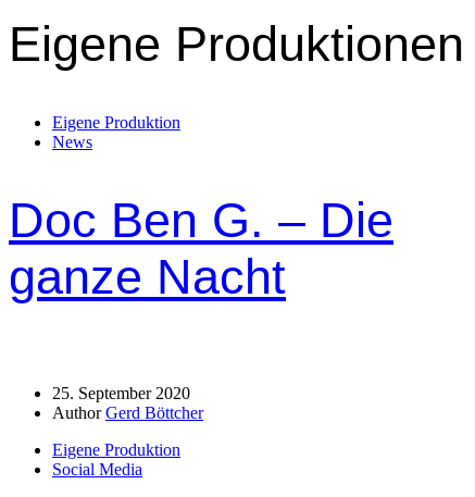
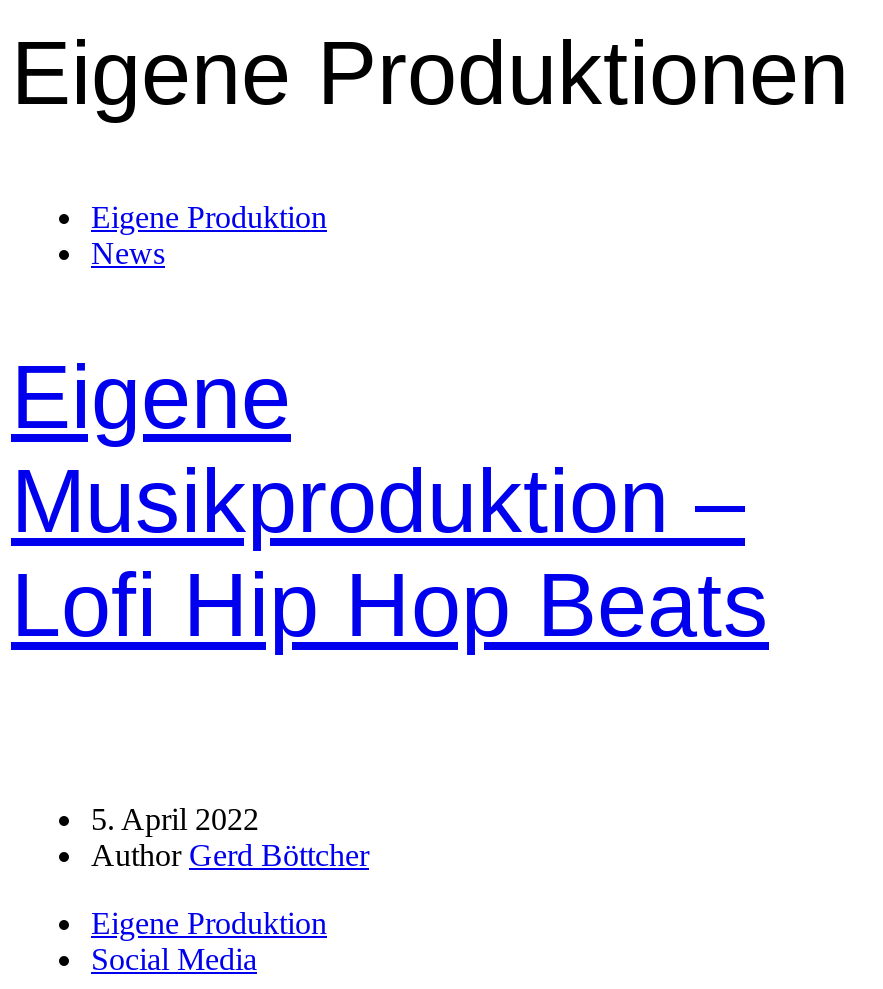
[9,193,393,305] Doc Ben G. – Die | ganze Nacht -> [11,347,769,657] Eigene | Musikproduktion – | Lofi Hip Hop Beats
[52,384,190,402] 25. September 2020 -> [91,802,259,836] 5. April 2022

